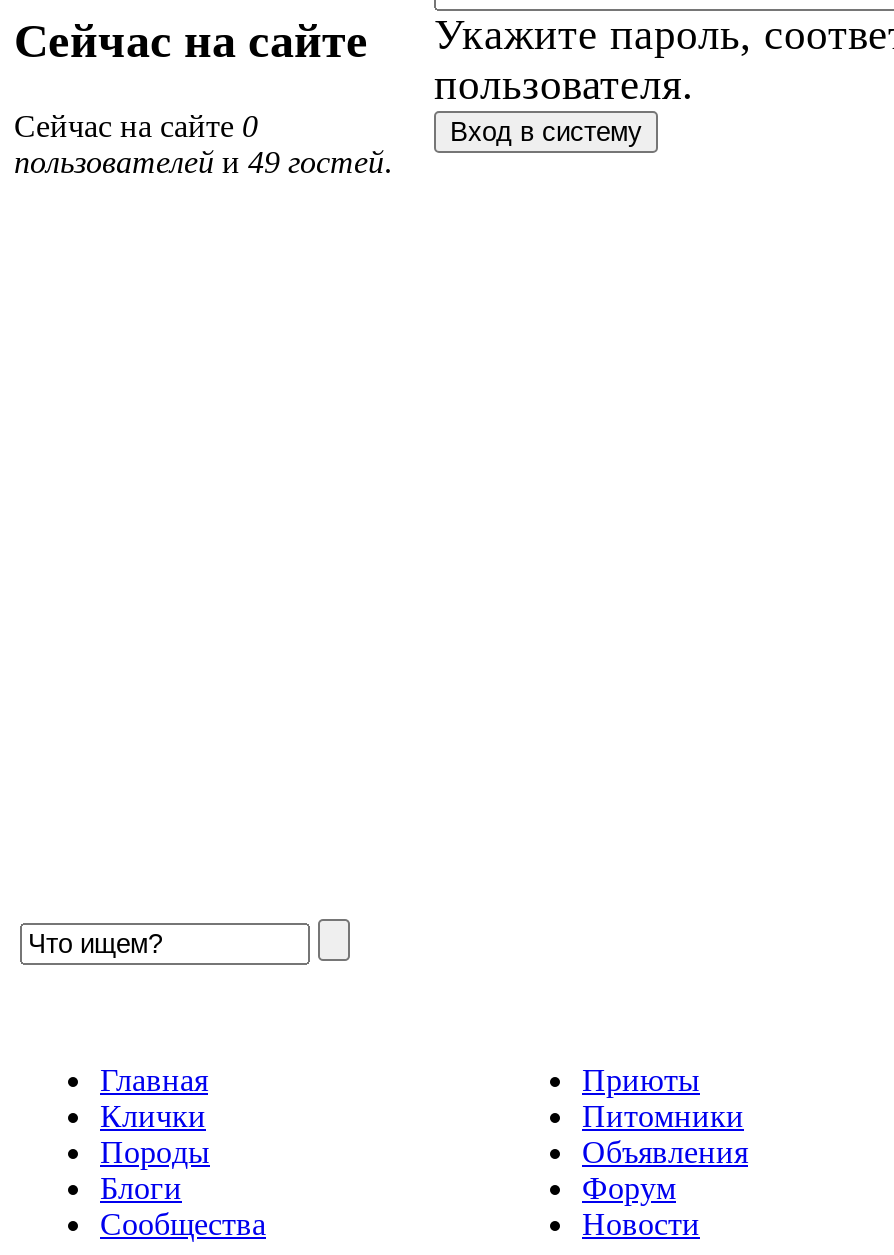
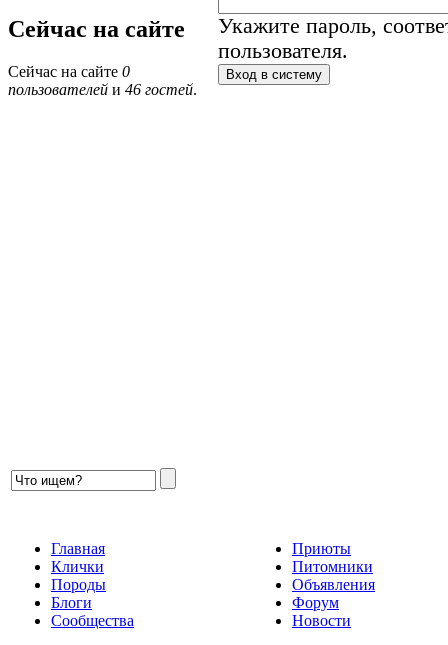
[14,144,392,178] пользователей и 49 гостей. -> [8,81,197,98] пользователей и 46 гостей.

